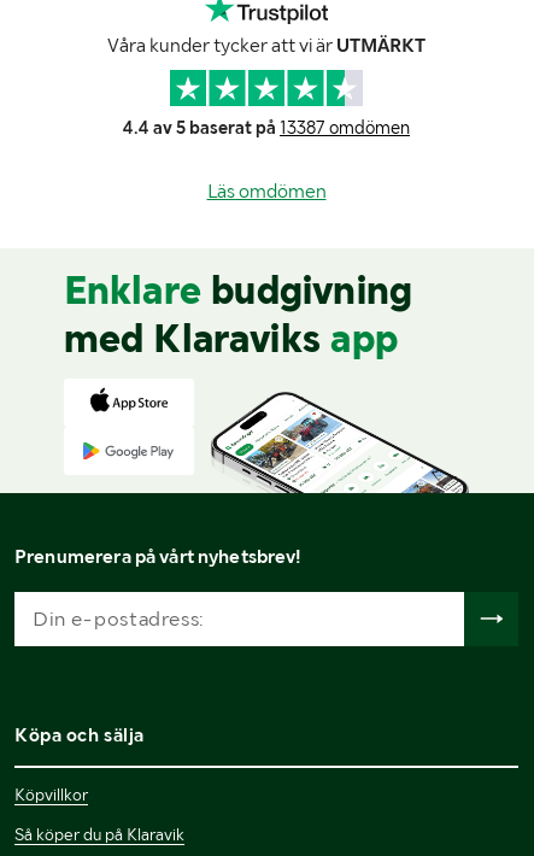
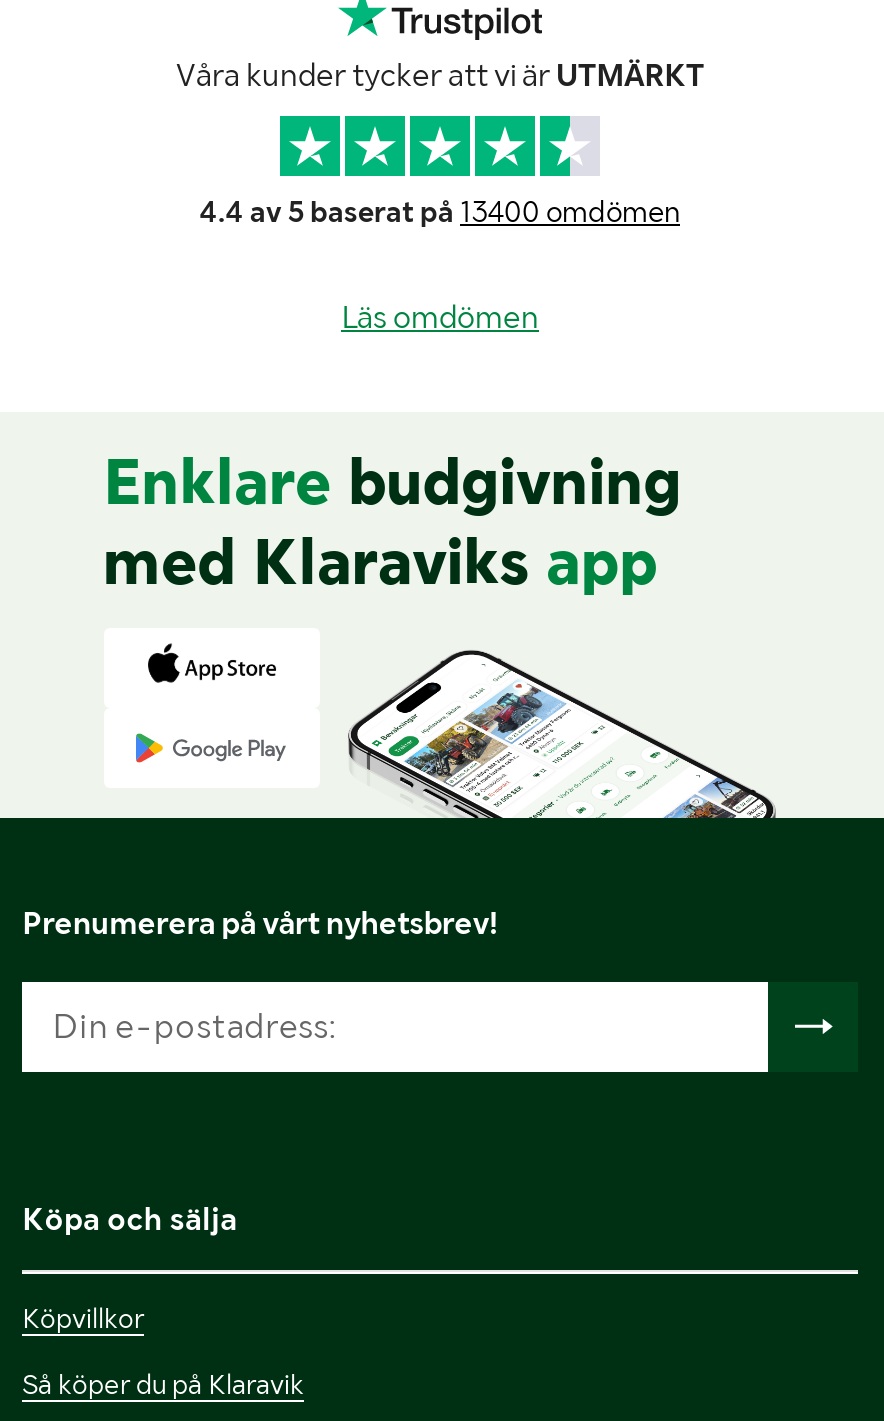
[123,116,410,138] 4.4 av 5 baserat på 13387 omdömen -> [200,193,680,229] 4.4 av 5 baserat på 13400 omdömen

